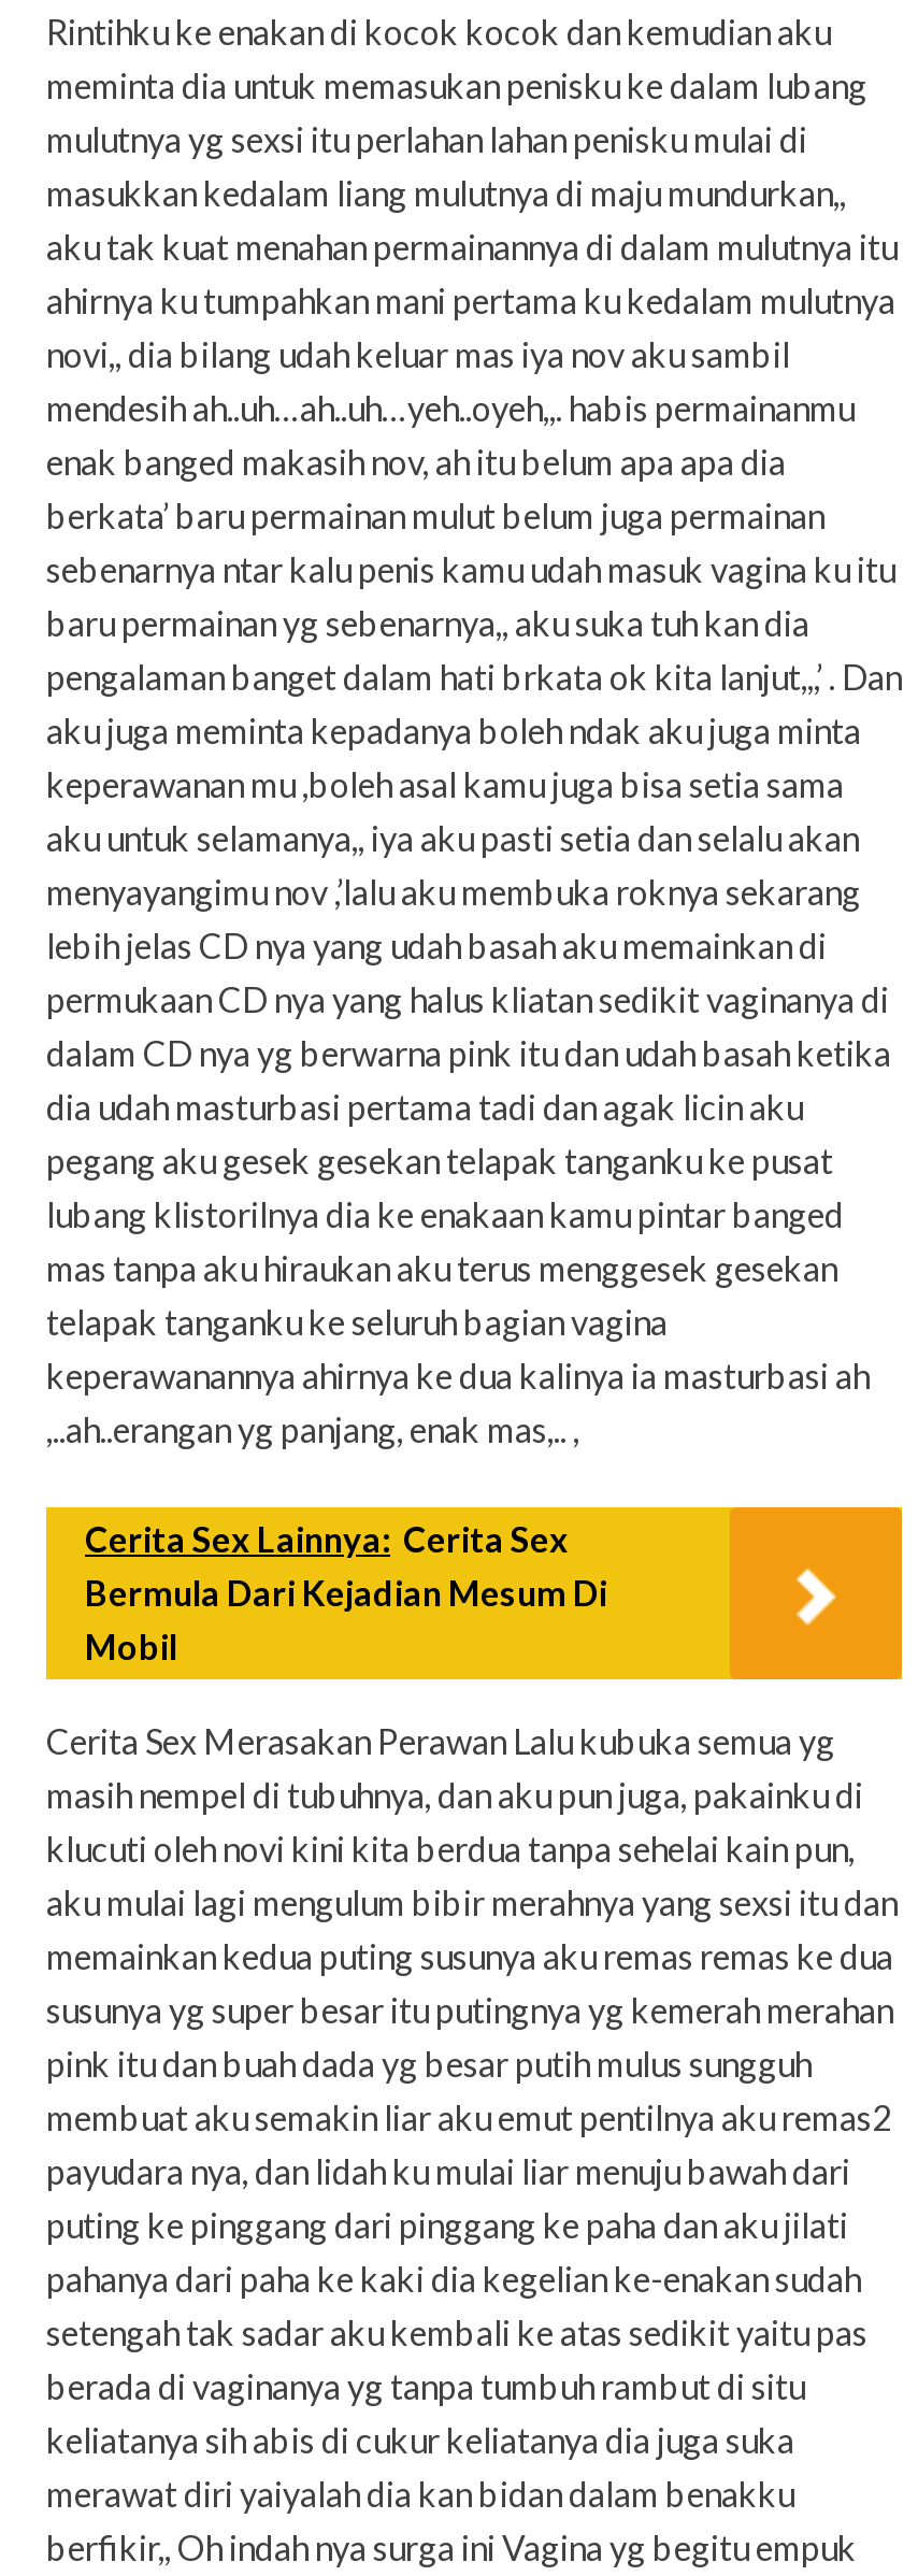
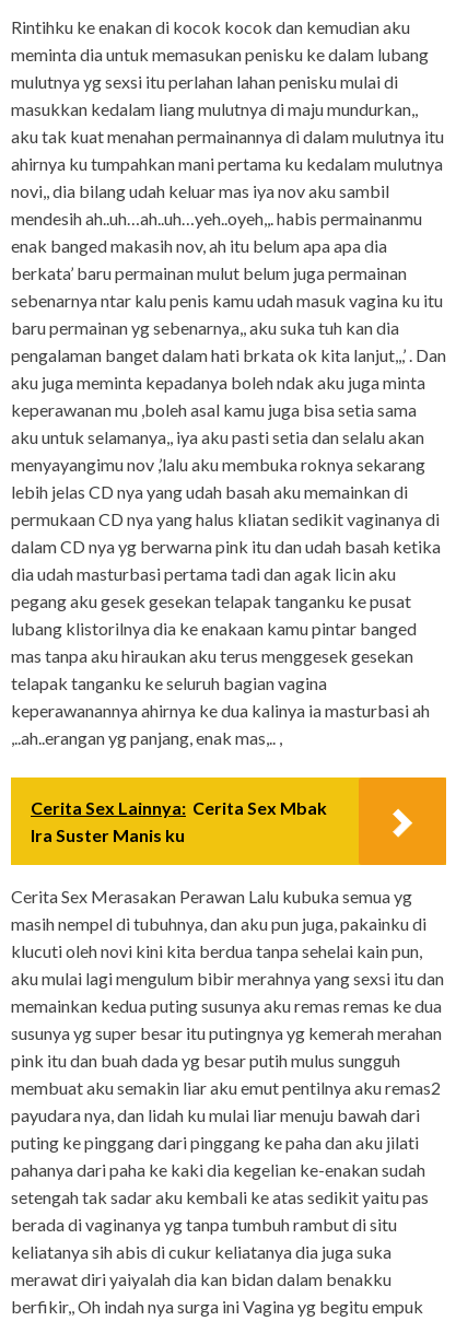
[85,1518,607,1666] Cerita Sex Lainnya: Cerita Sex | Bermula Dari Kejadian Mesum Di | Mobil -> [31,797,327,845] Cerita Sex Lainnya: Cerita Sex Mbak | Ira Suster Manis ku

